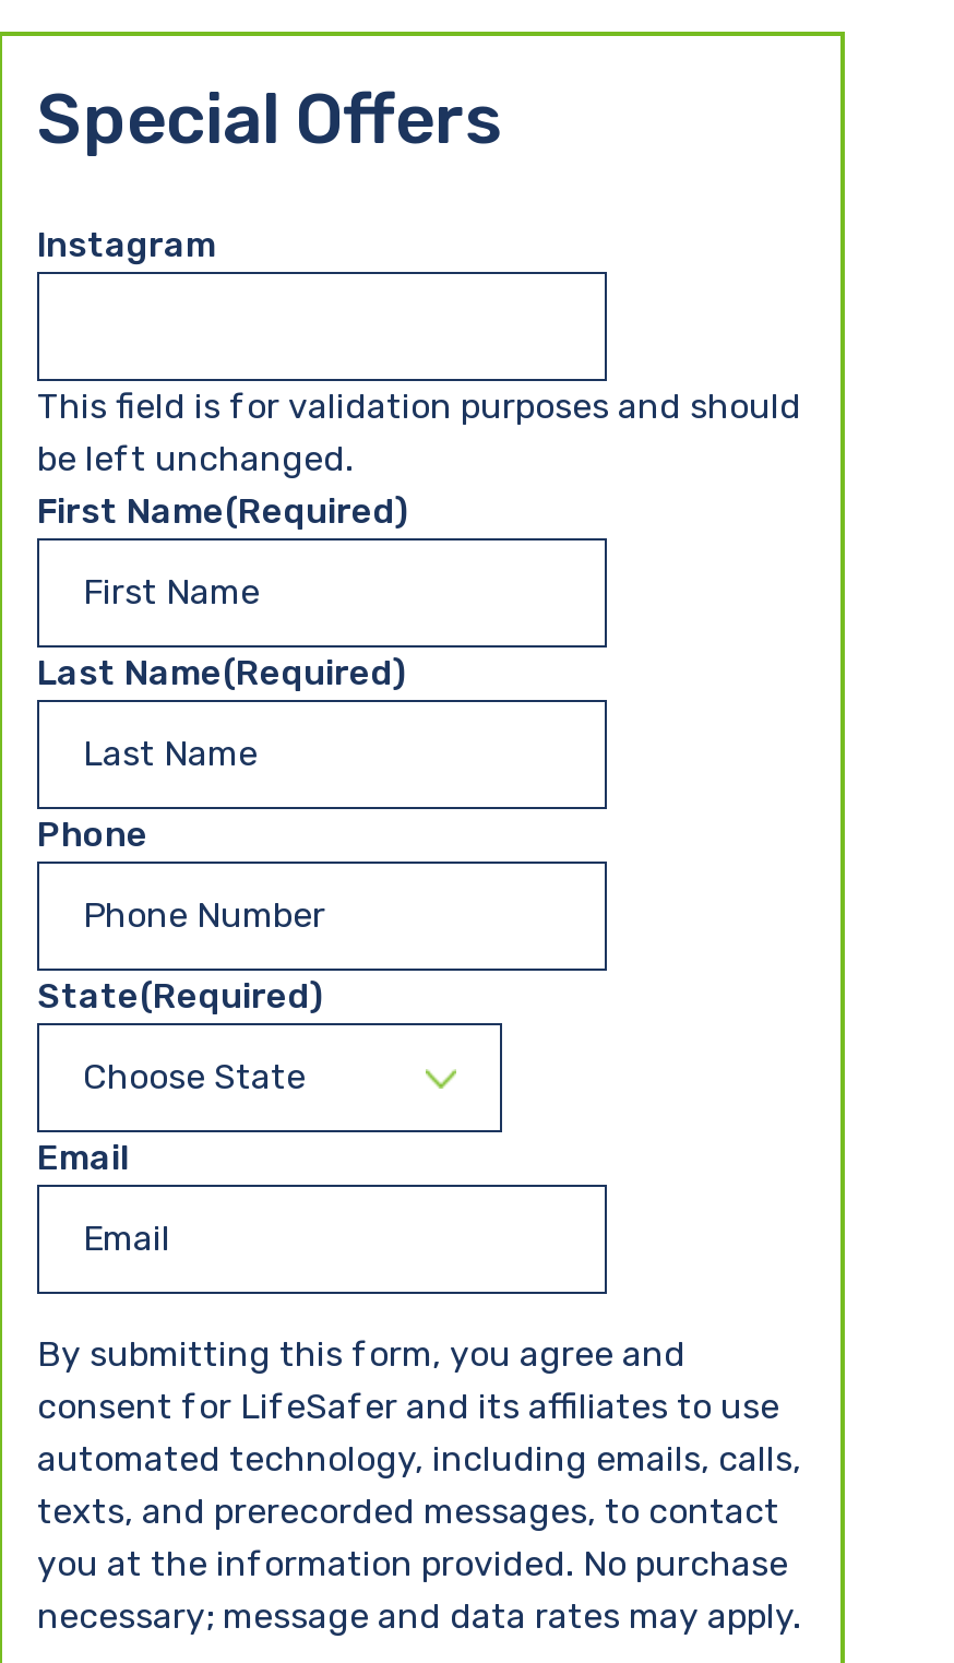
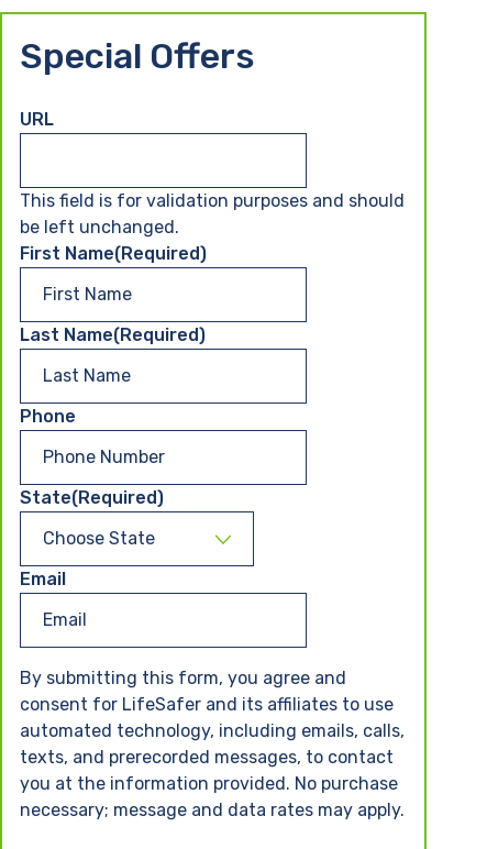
[37,223,216,265] Instagram -> [20,109,54,129] URL

